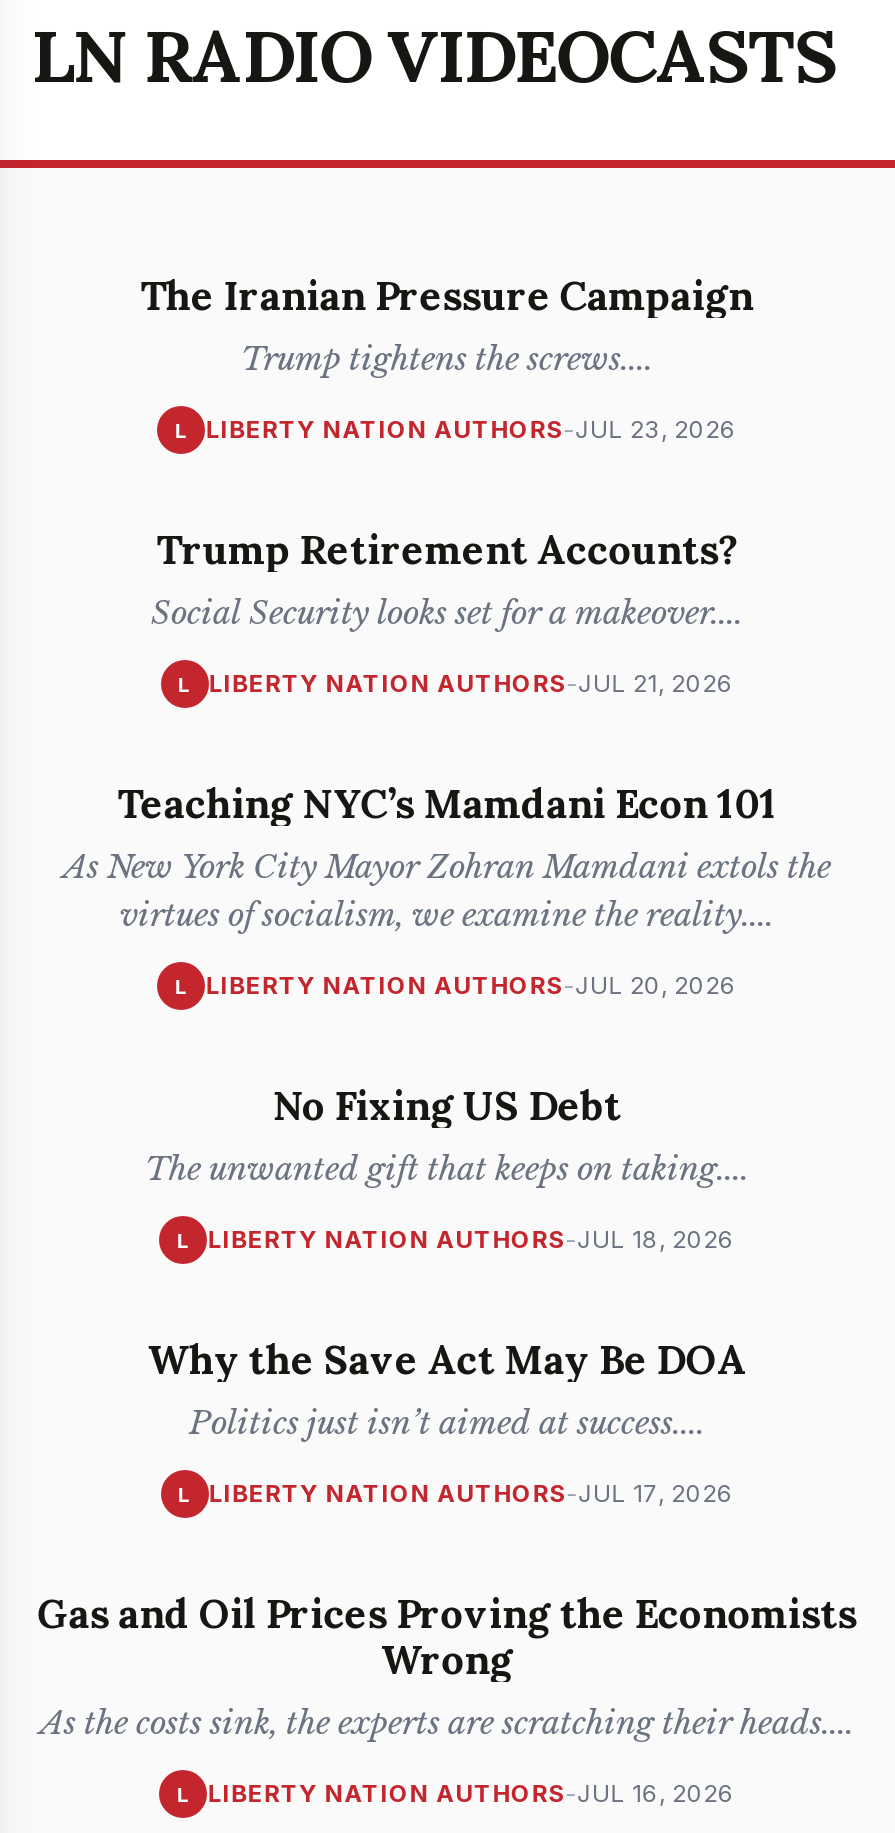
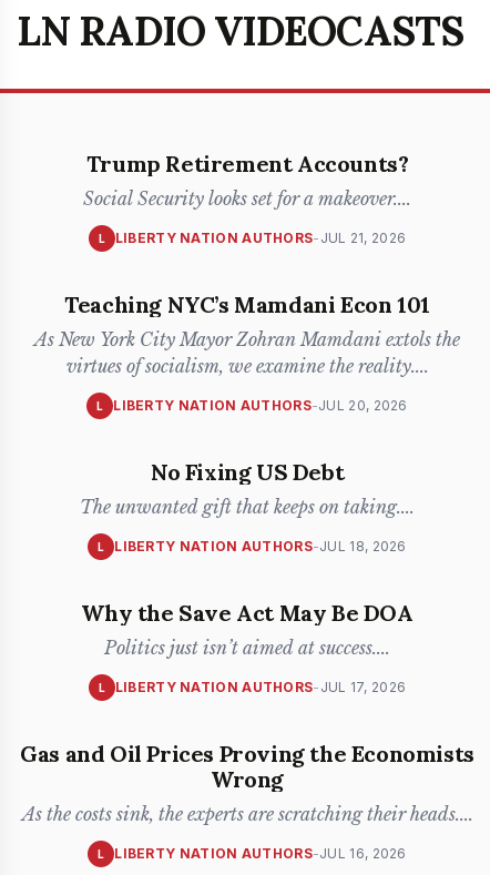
[141,270,753,444] The Iranian Pressure Campaign | Trump tightens the screws.... | L | LIBERTY NATION AUTHORS-JUL 23, 2026 -> none

